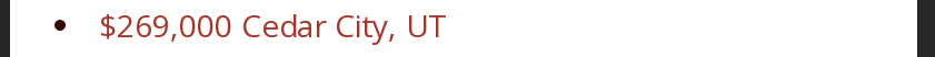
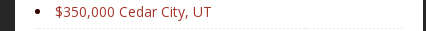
[99,4,448,46] $269,000 Cedar City, UT -> [55,2,212,21] $350,000 Cedar City, UT

